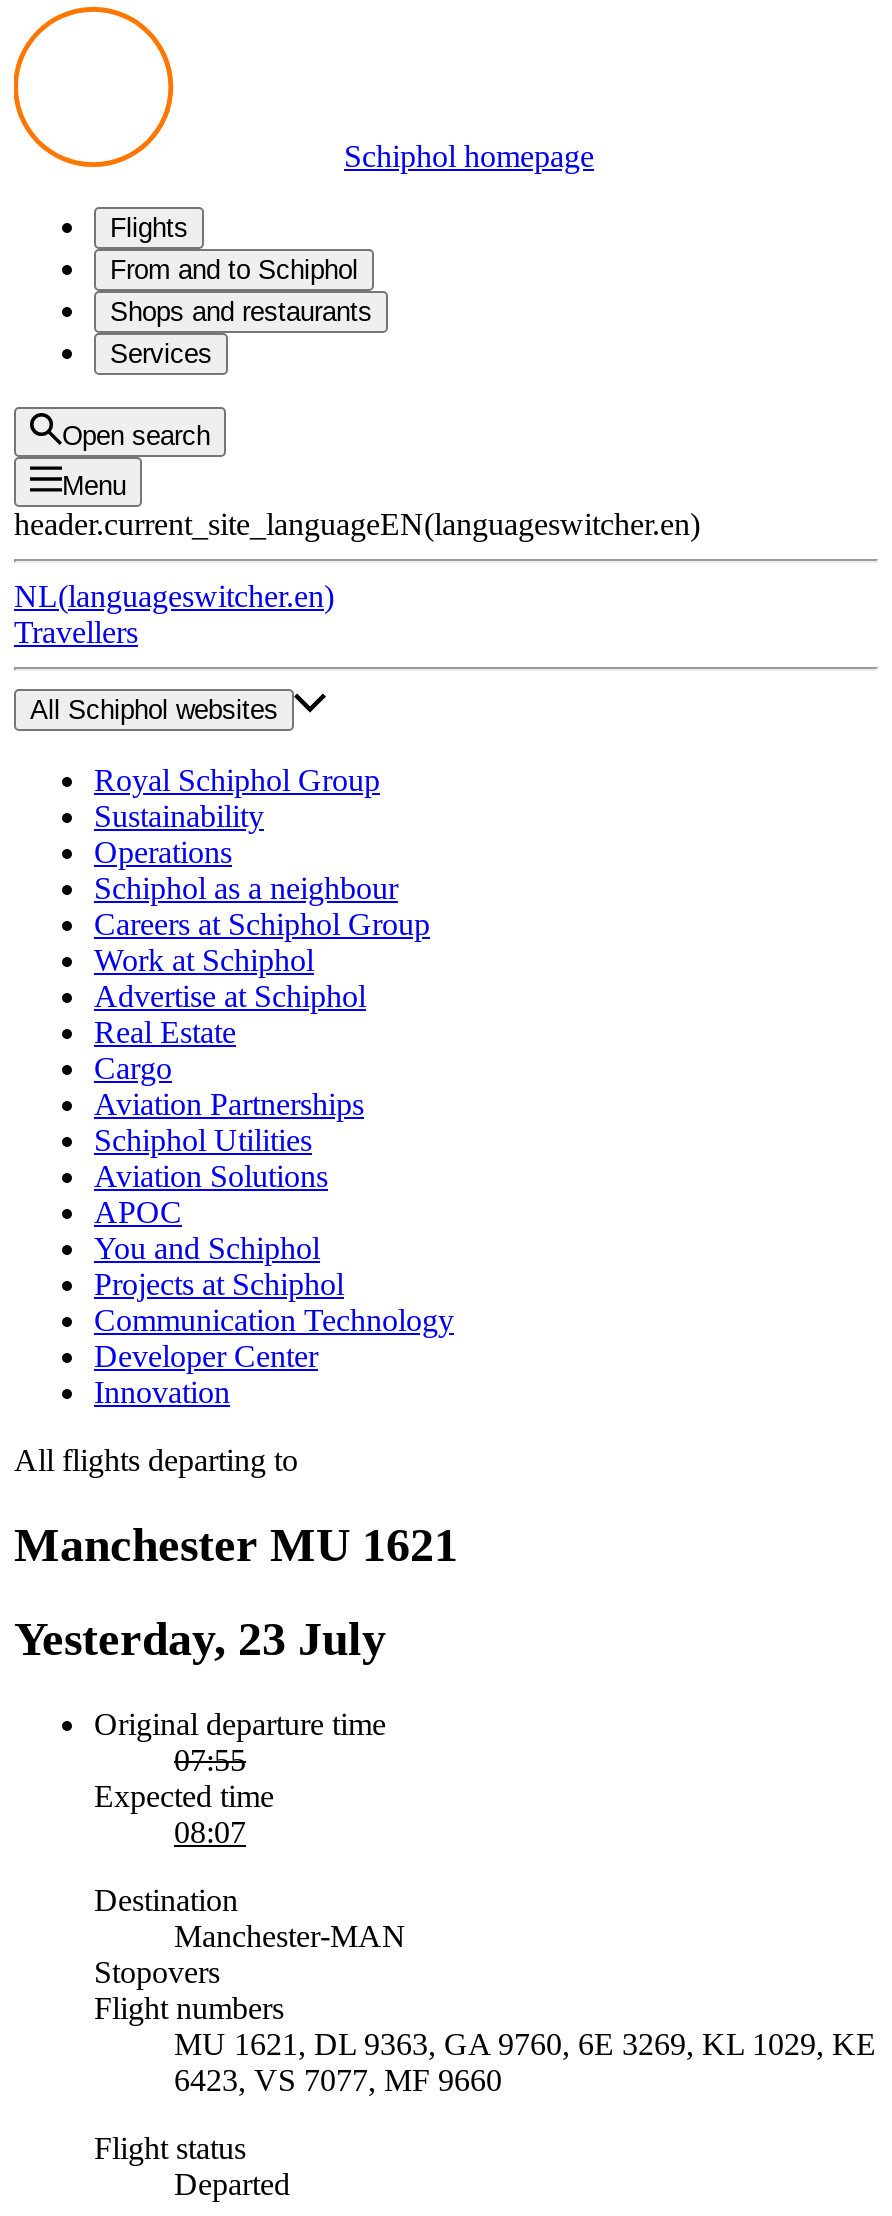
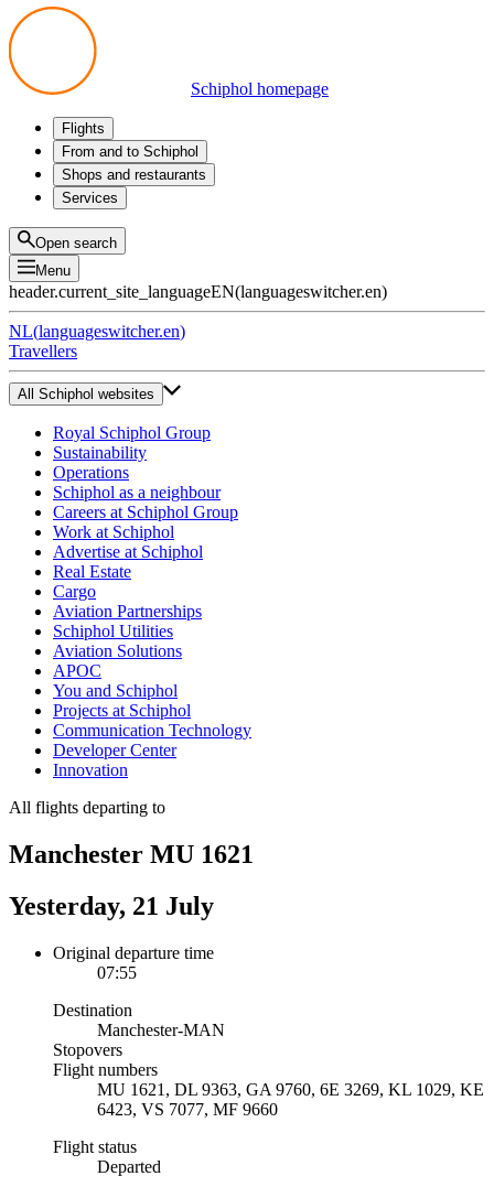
[14,1613,386,1665] Yesterday, 23 July -> [9,891,214,920] Yesterday, 21 July
[94,1778,274,1848] Expected time | 08:07 -> none

